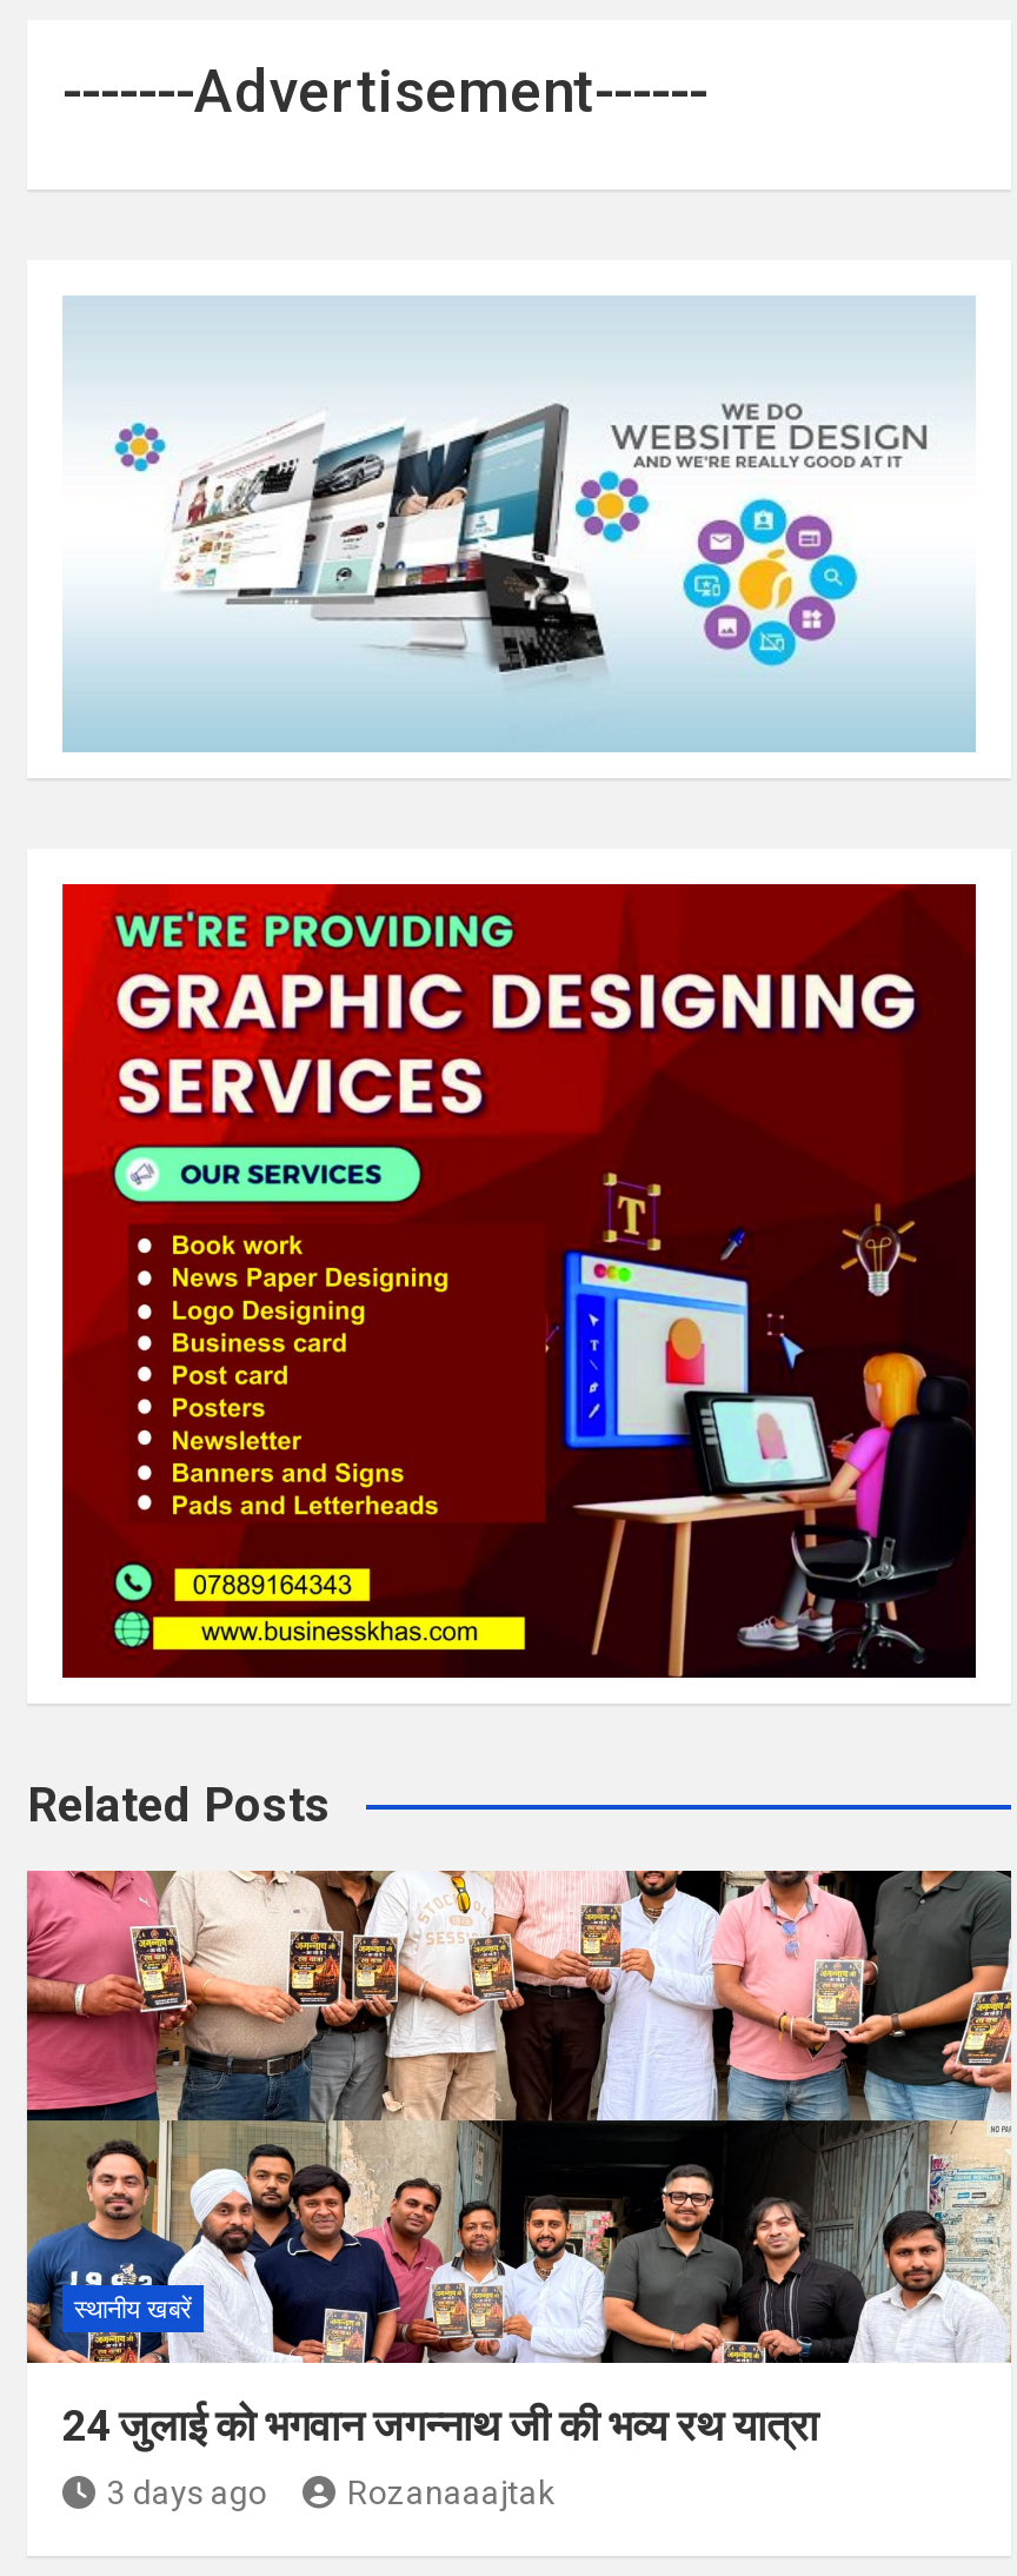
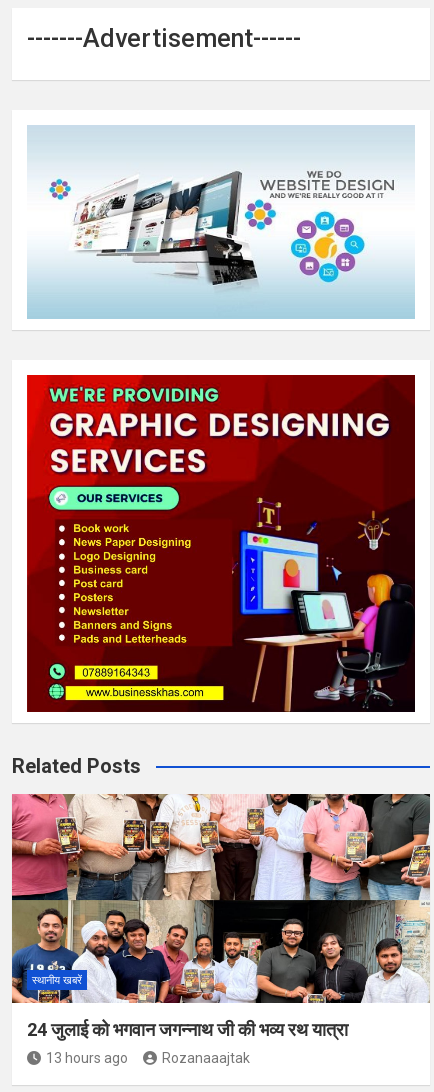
[107,2473,267,2511] 3 days ago -> [46,1050,128,1066] 13 hours ago

